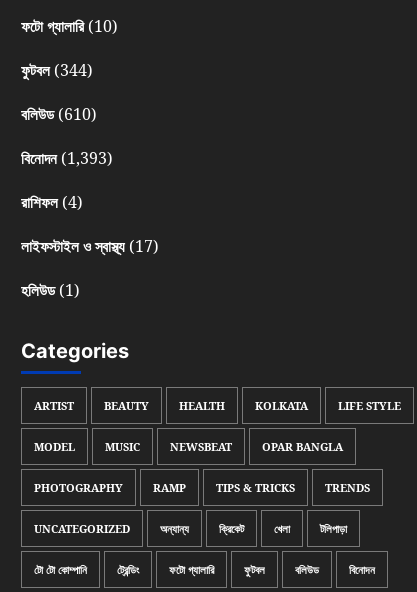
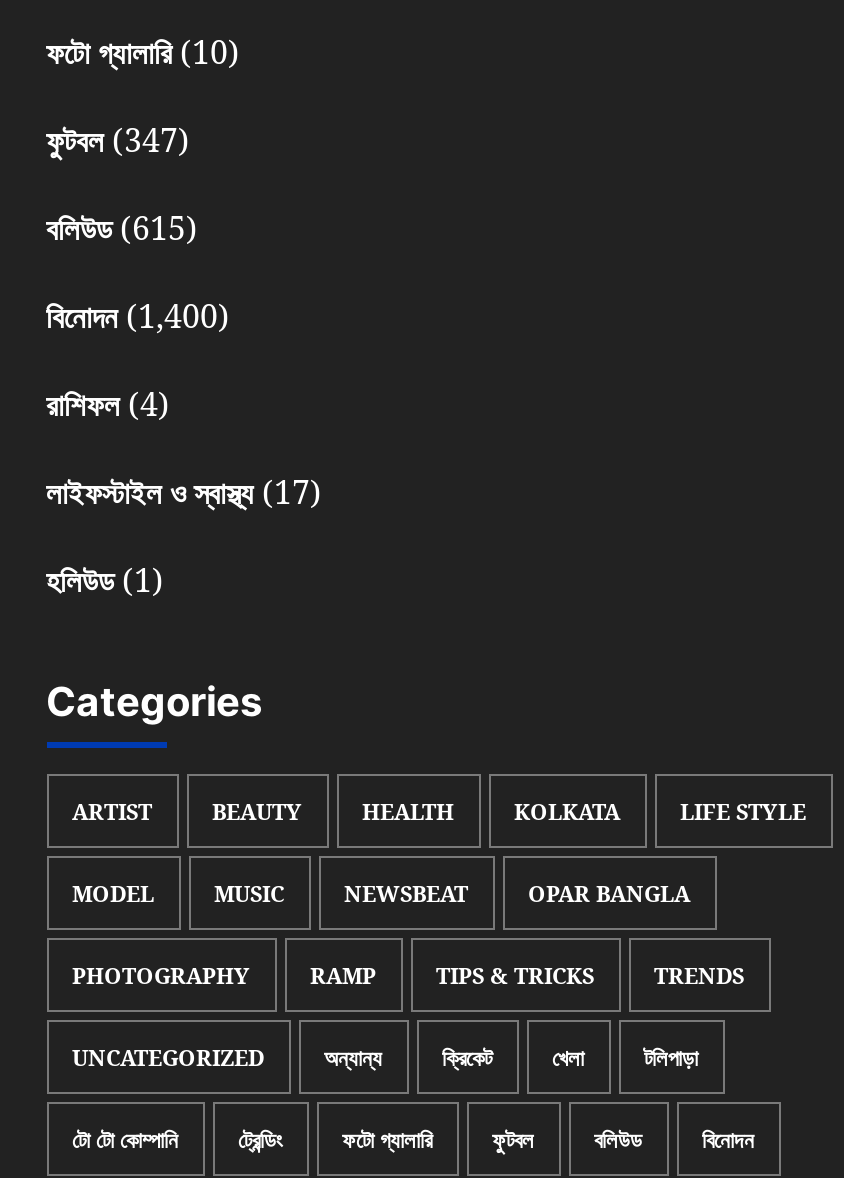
[20,59,92,81] ফুটবল (344) -> [46,118,190,162] ফুটবল (347)
[20,103,96,125] বলিউড (610) -> [46,206,198,250] বলিউড (615)
[20,147,112,169] বিনোদন (1,393) -> [46,294,230,338] বিনোদন (1,400)

